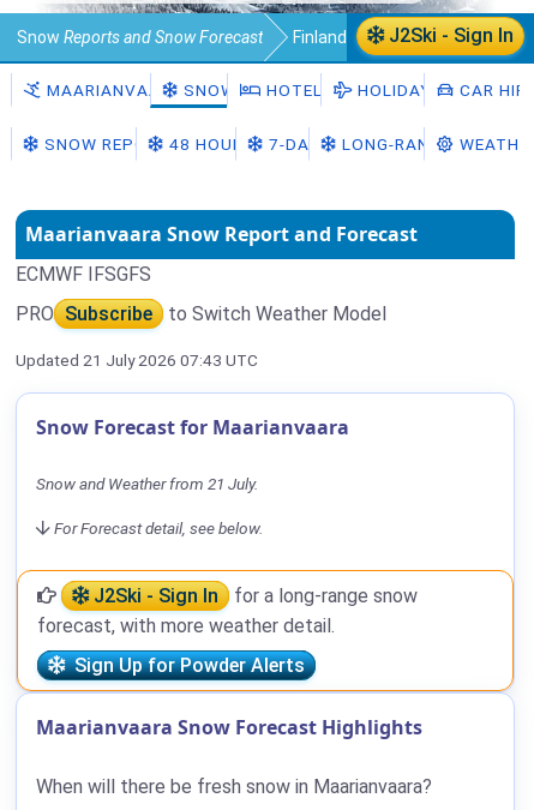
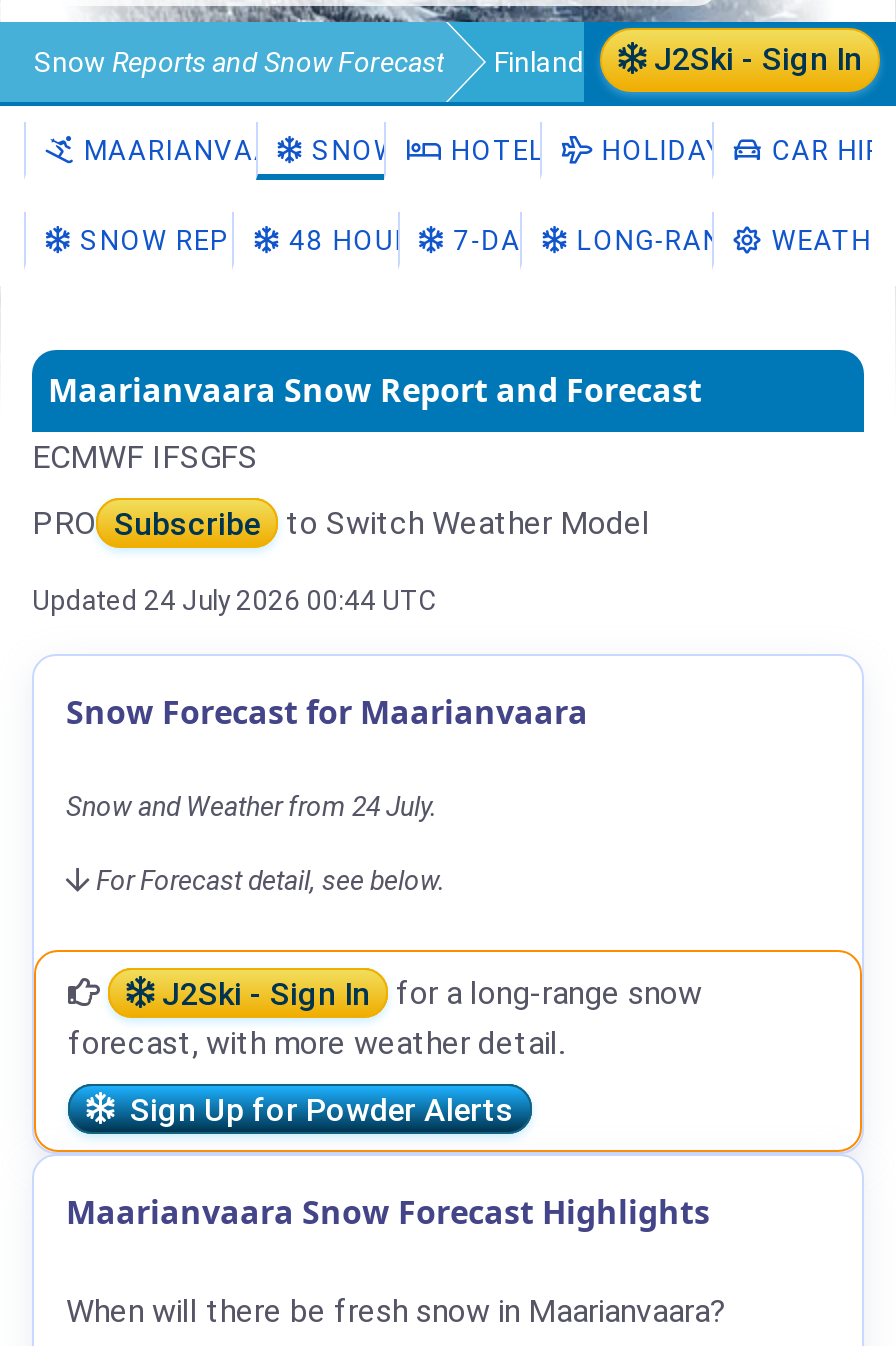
[16,350,258,369] Updated 21 July 2026 07:43 UTC -> [32,584,436,616] Updated 24 July 2026 00:44 UTC
[36,474,258,493] Snow and Weather from 21 July. -> [66,790,436,822] Snow and Weather from 24 July.

